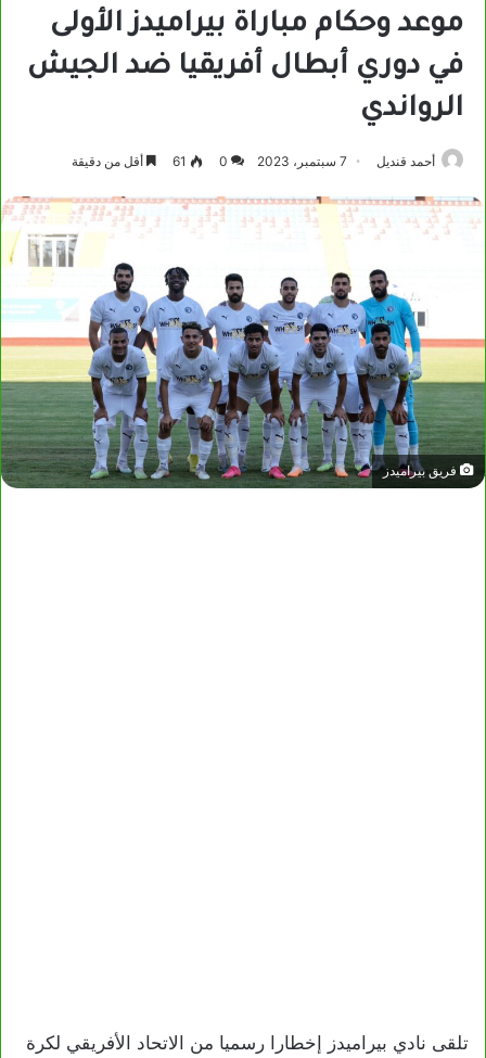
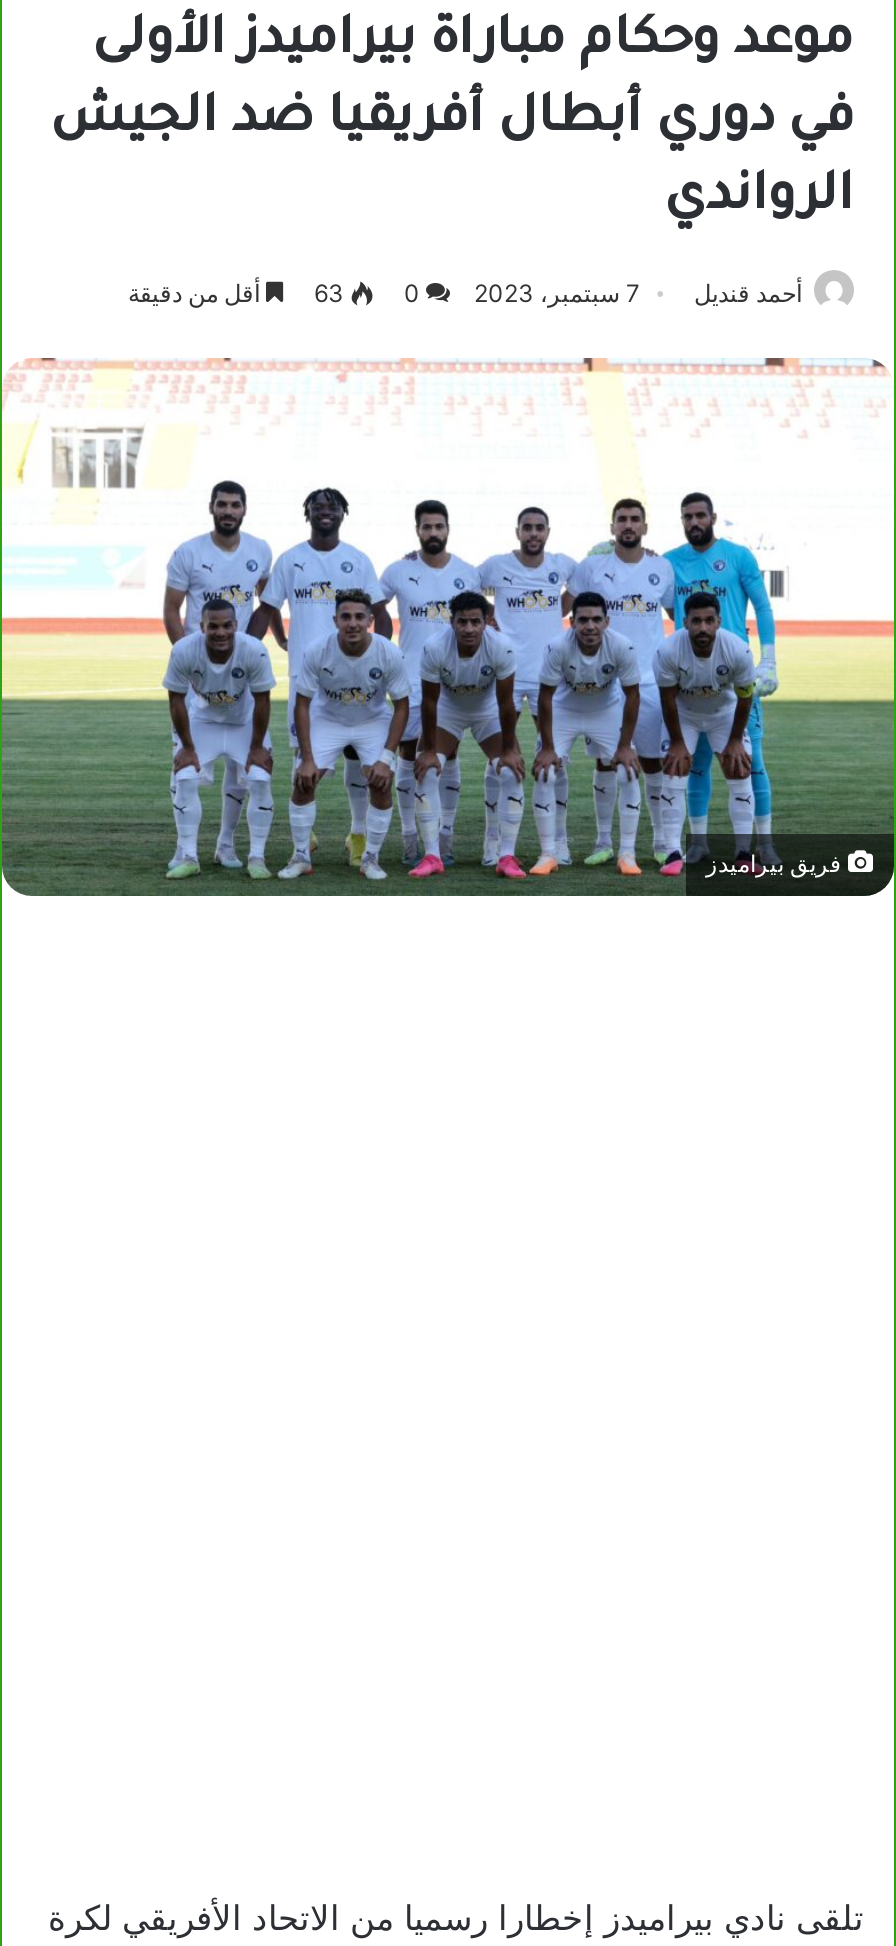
[172,153,187,169] 61 -> [314,278,344,308] 63

